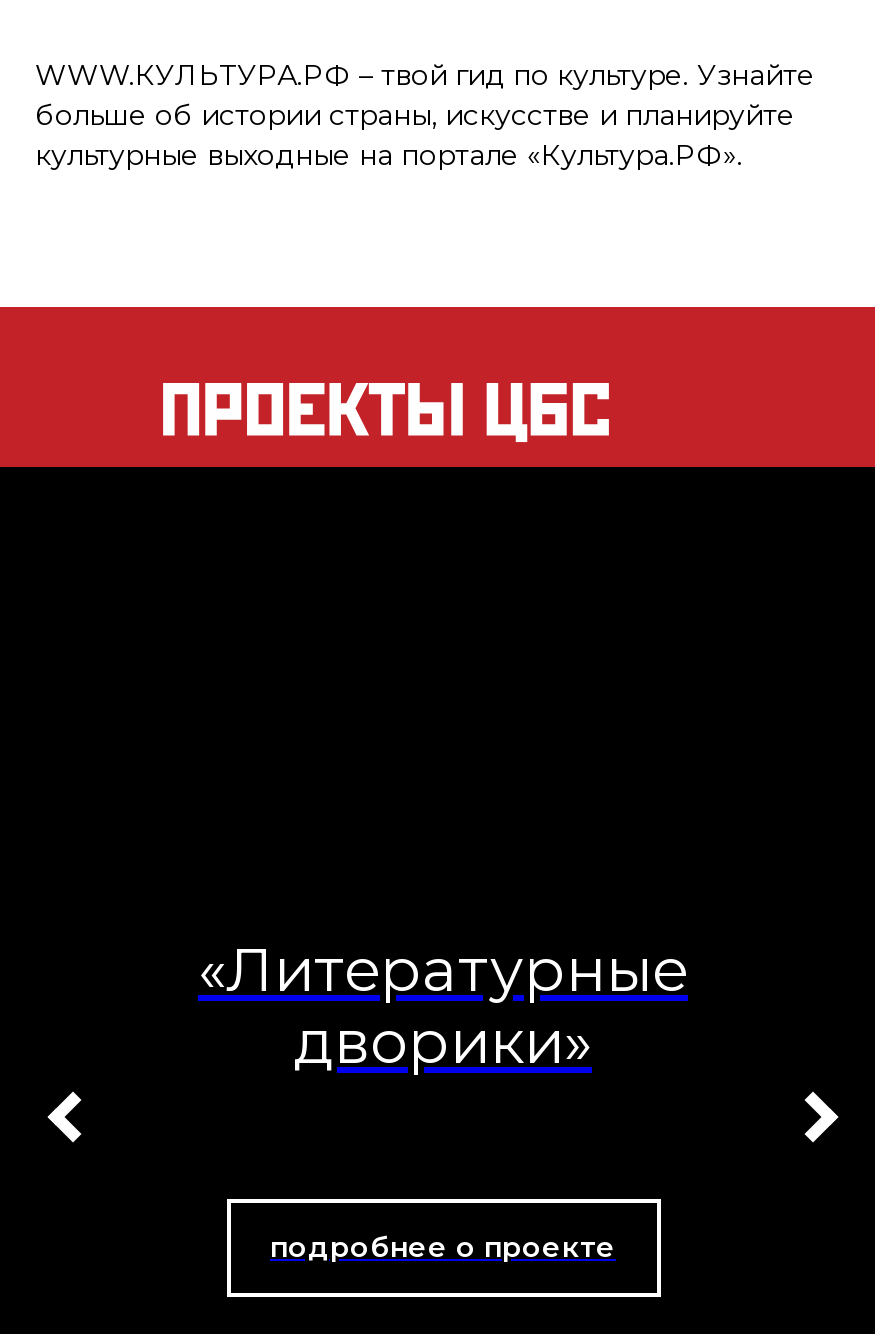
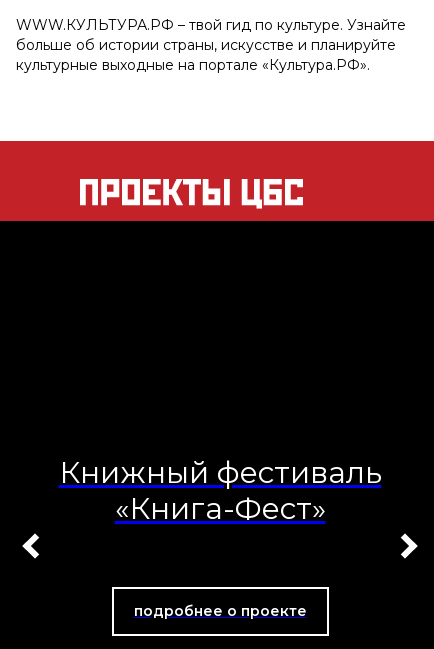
[198,932,688,1078] «Литературные | дворики» -> [58,454,381,527] Книжный фестиваль | «Книга-Фест»

